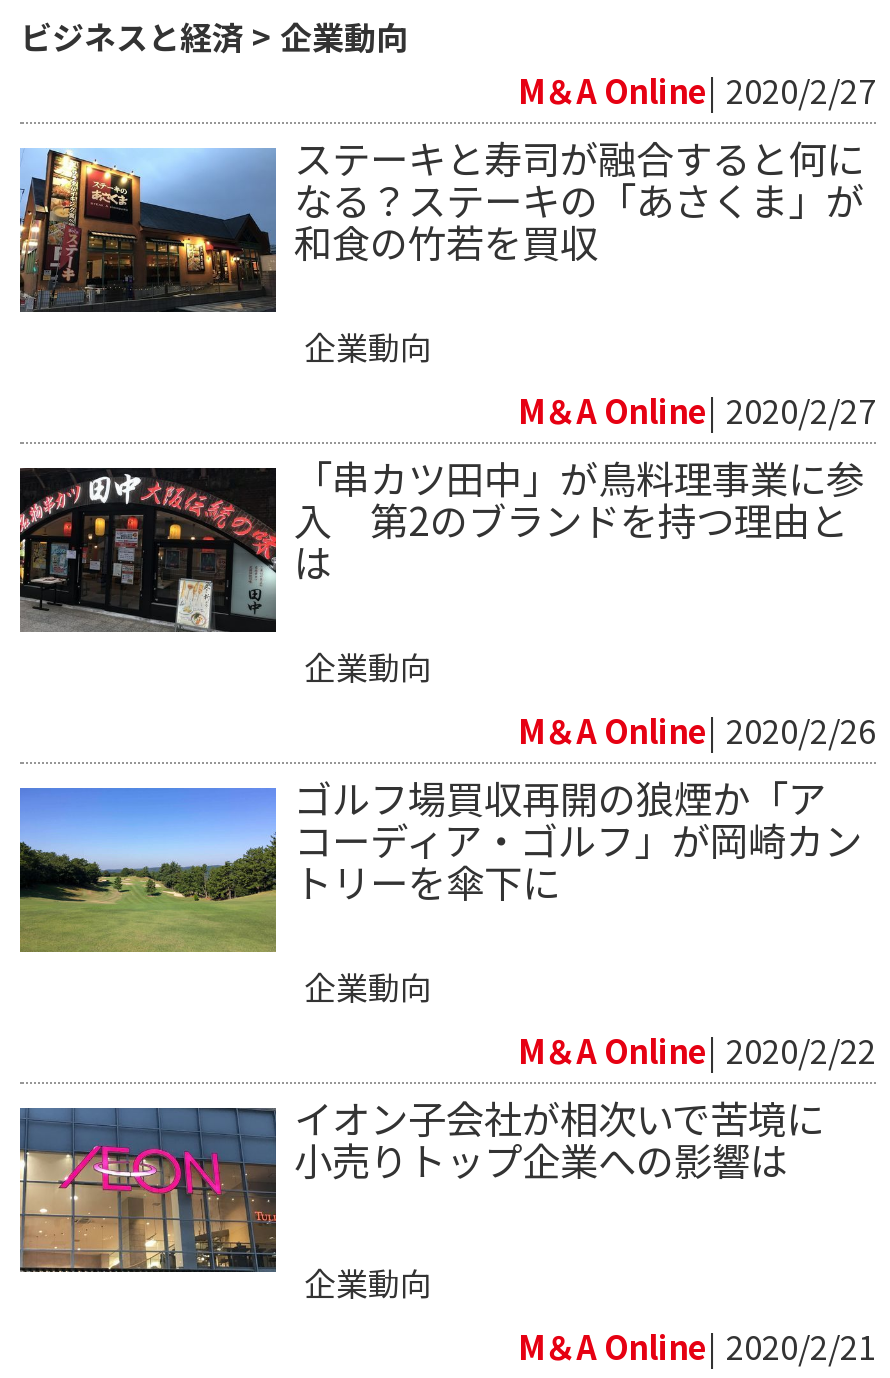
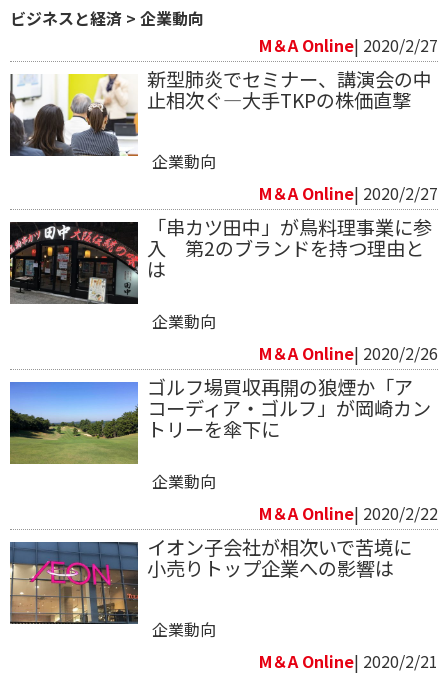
[20,129,864,314] [image] | ステーキと寿司が融合すると何に | なる？ステーキの「あさくま」が | 和食の竹若を買収 -> [9,65,432,157] [image] | 新型肺炎でセミナー、講演会の中 | 止相次ぐ―大手TKPの株価直撃

